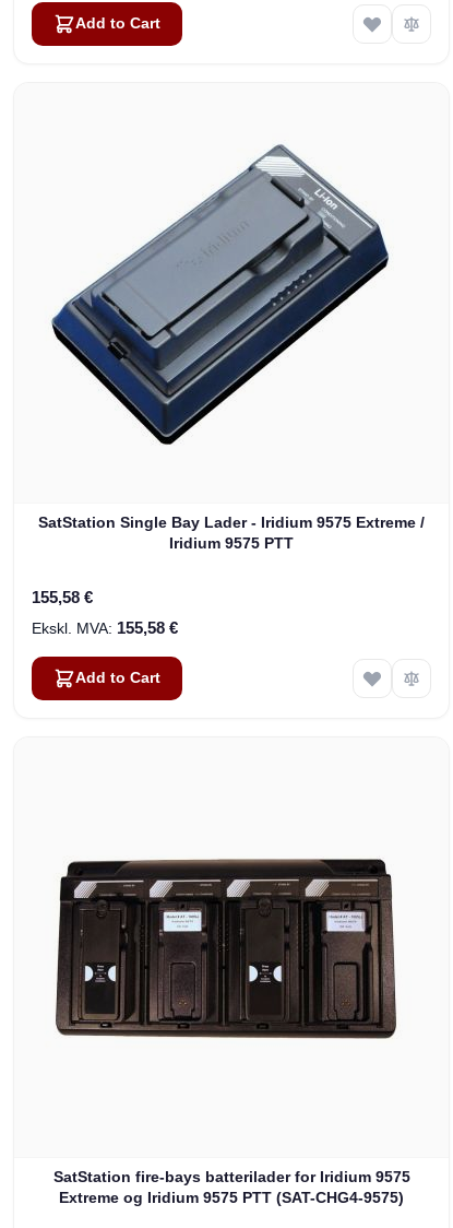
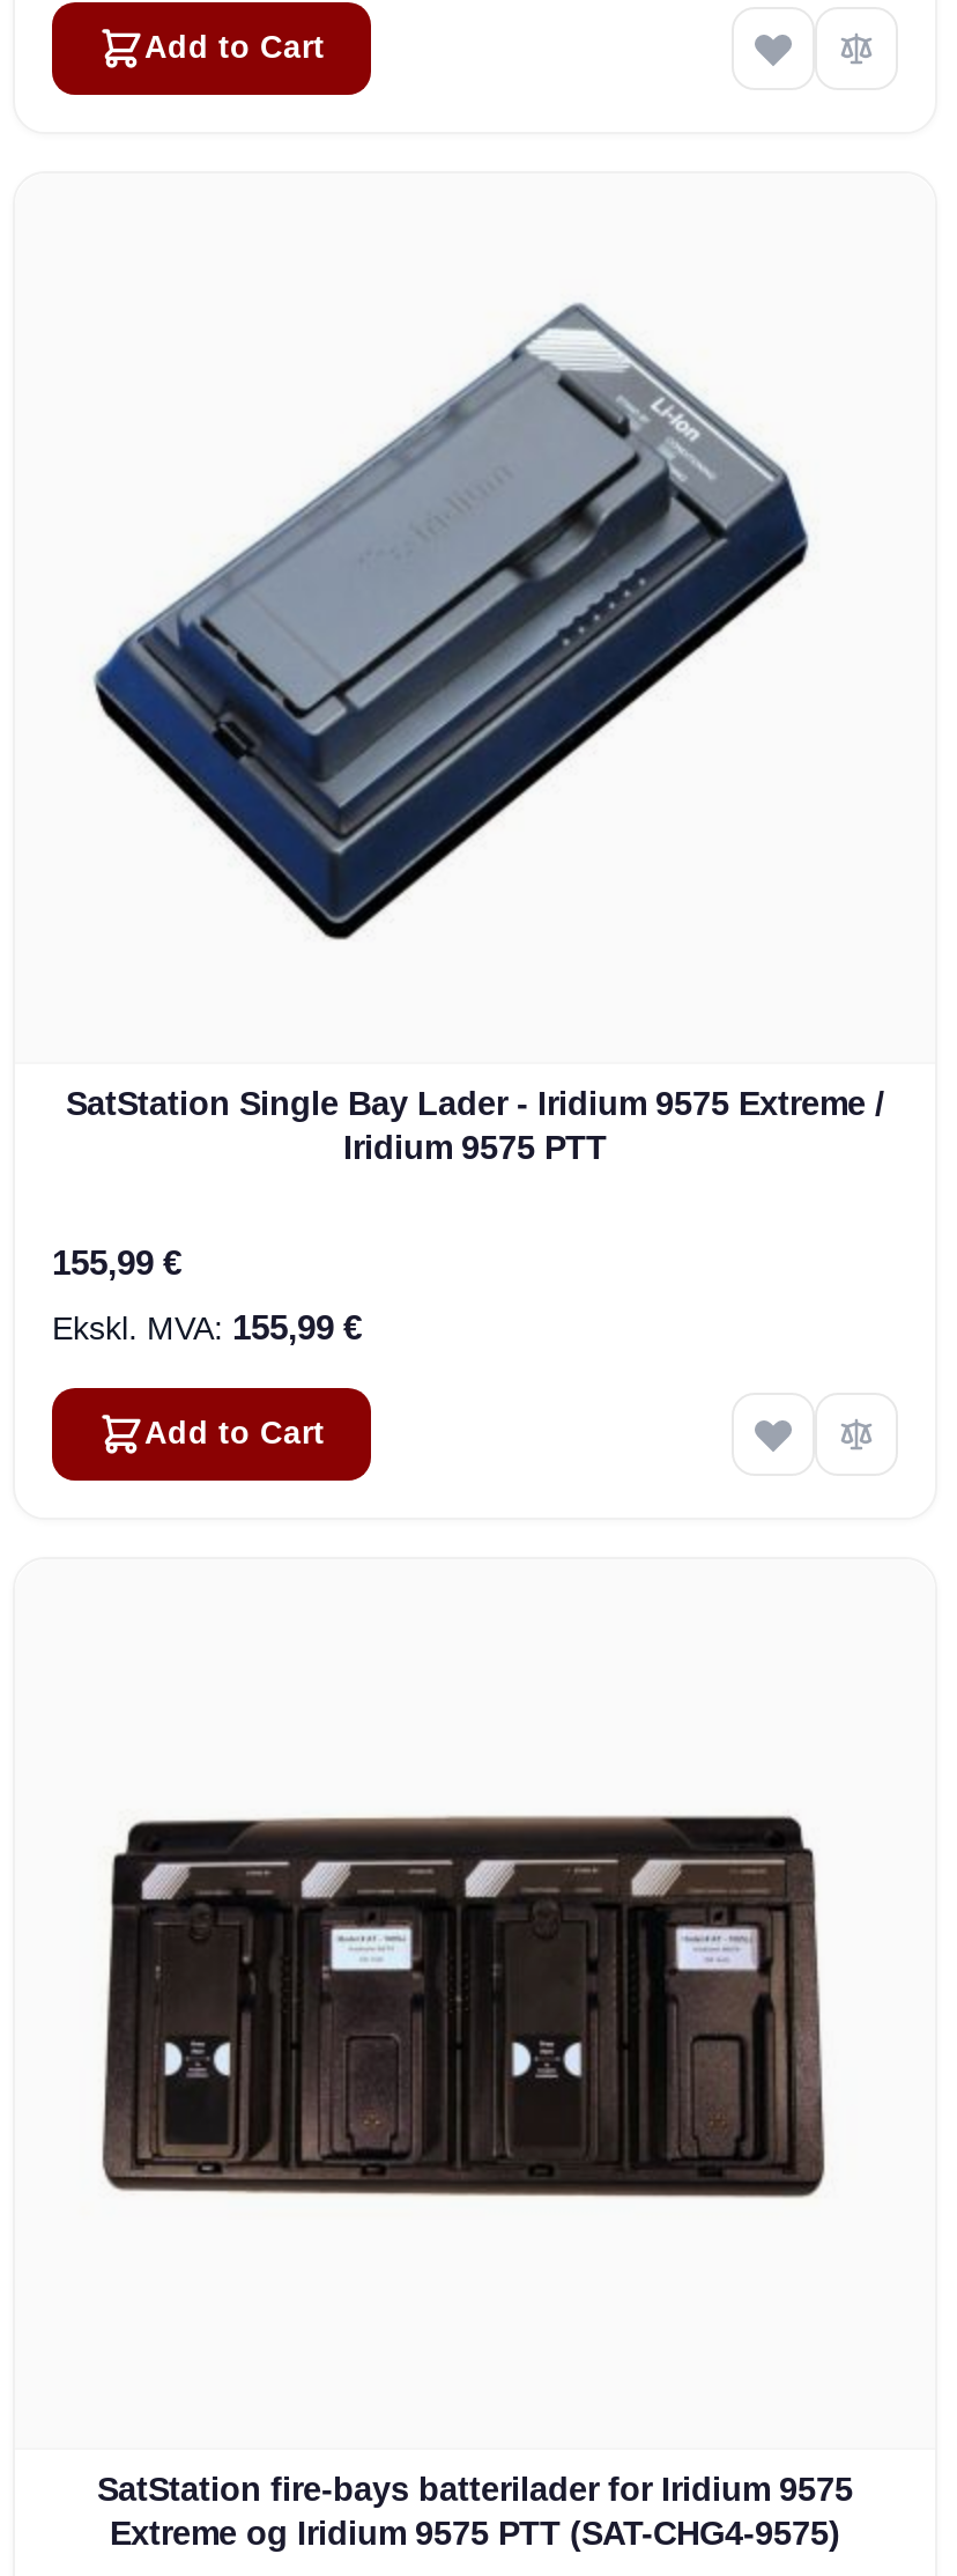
[32,588,93,607] 155,58 € -> [52,1243,181,1283] 155,99 €
[117,619,178,637] 155,58 € -> [232,1308,362,1347] 155,99 €

